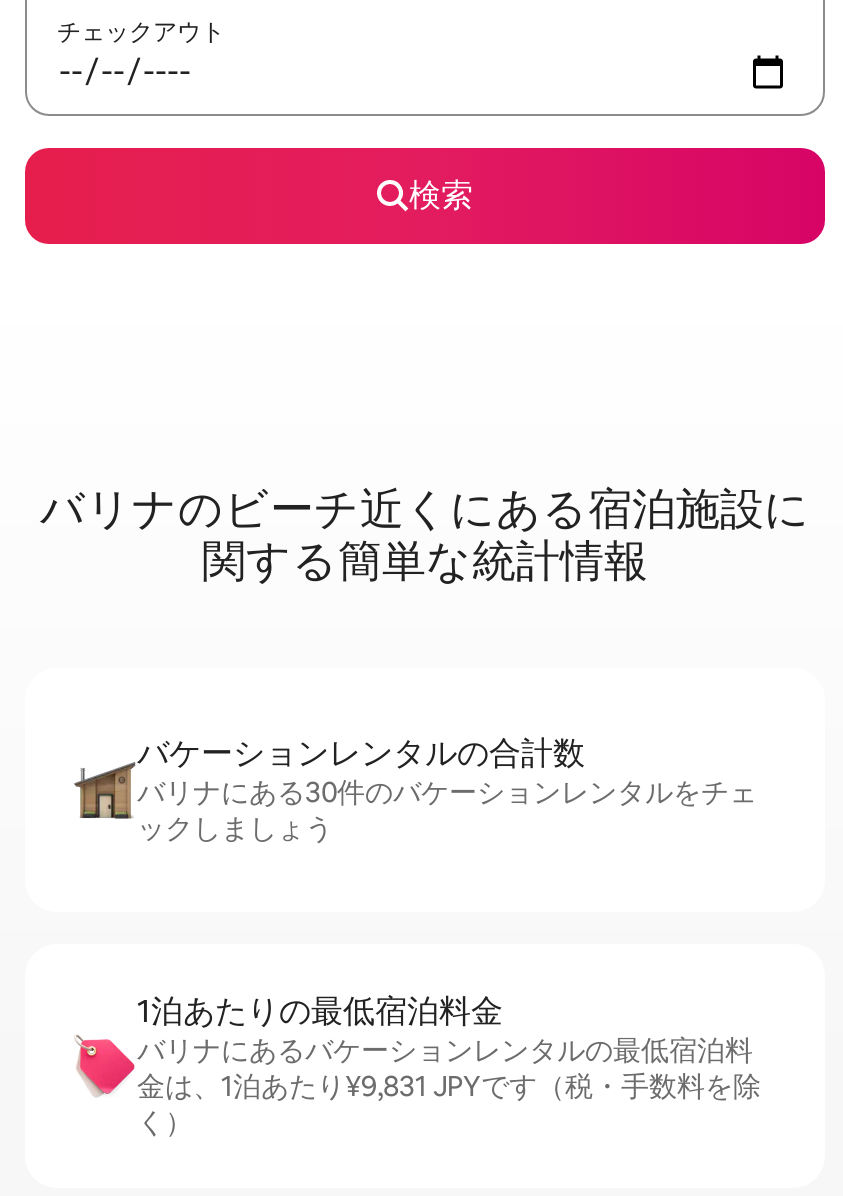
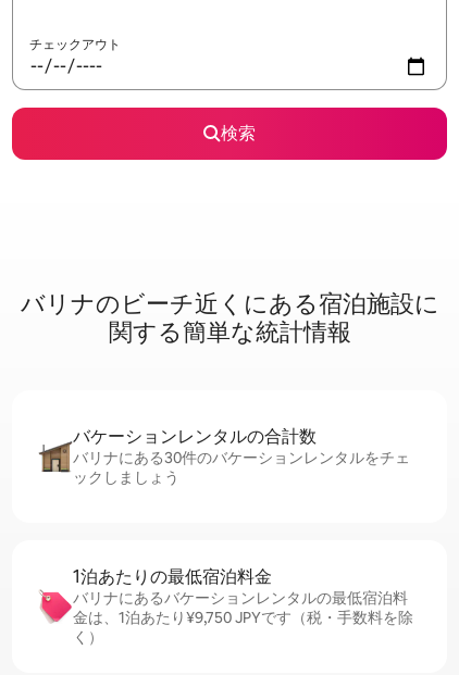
[137,1068,761,1104] 金は、1泊あたり¥9,831 JPYです（税・手数料を除 -> [73,608,413,627] 金は、1泊あたり¥9,750 JPYです（税・手数料を除

